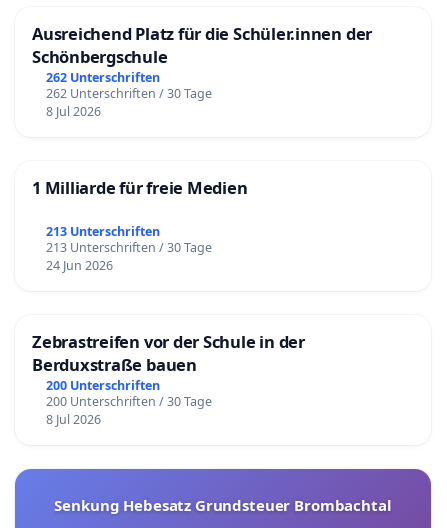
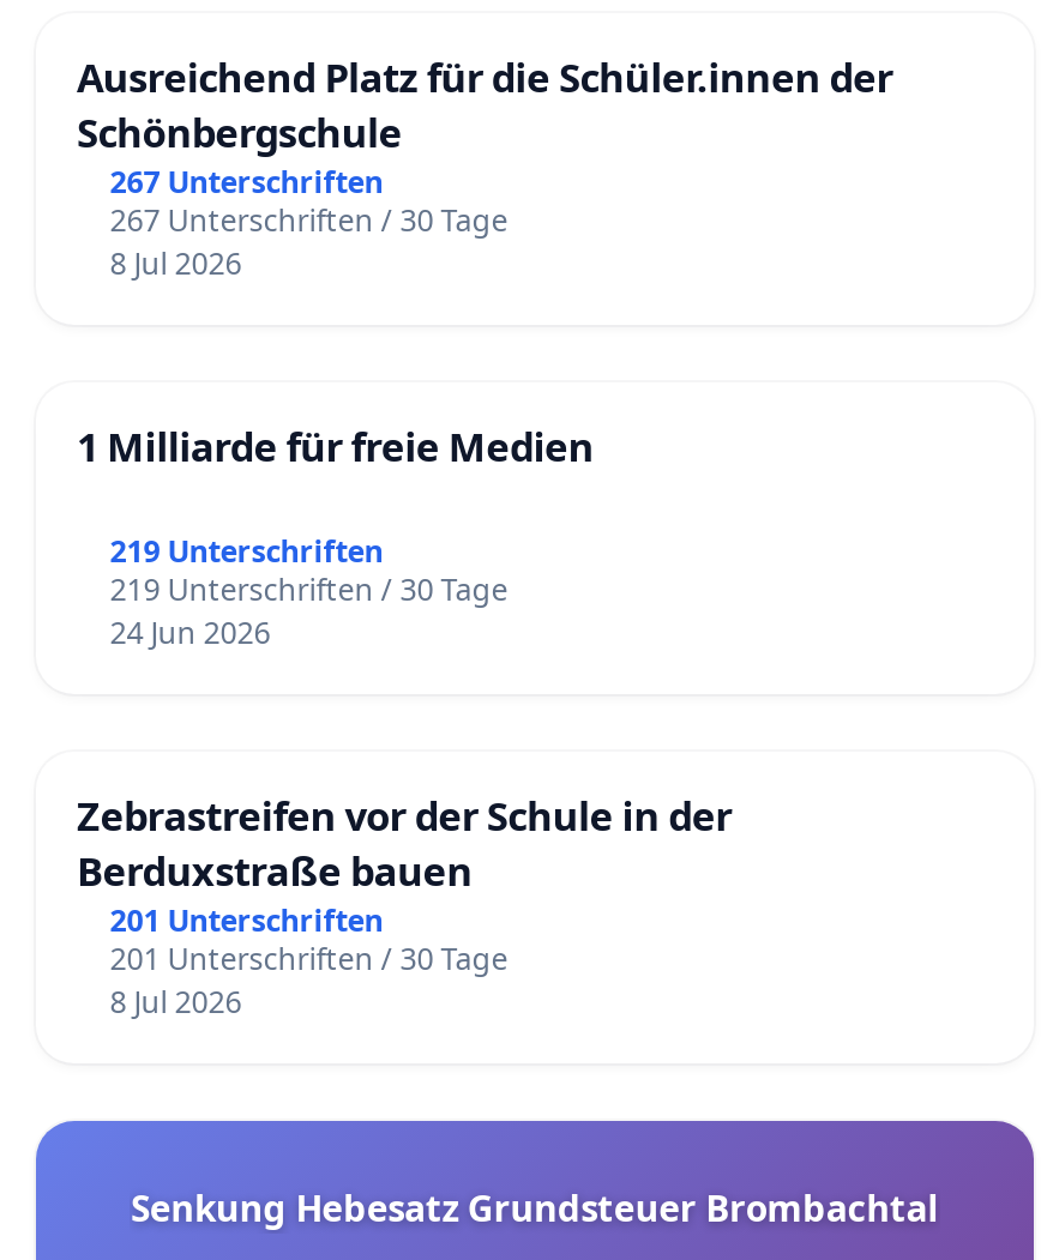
[46,69,160,86] 262 Unterschriften -> [110,162,383,203] 267 Unterschriften
[46,85,212,102] 262 Unterschriften / 30 Tage -> [110,200,508,241] 267 Unterschriften / 30 Tage
[46,223,160,240] 213 Unterschriften -> [110,531,383,572] 219 Unterschriften
[46,239,212,256] 213 Unterschriften / 30 Tage -> [110,569,508,610] 219 Unterschriften / 30 Tage
[46,377,160,394] 200 Unterschriften -> [110,900,383,941] 201 Unterschriften
[46,393,212,410] 200 Unterschriften / 30 Tage -> [110,938,508,979] 201 Unterschriften / 30 Tage

